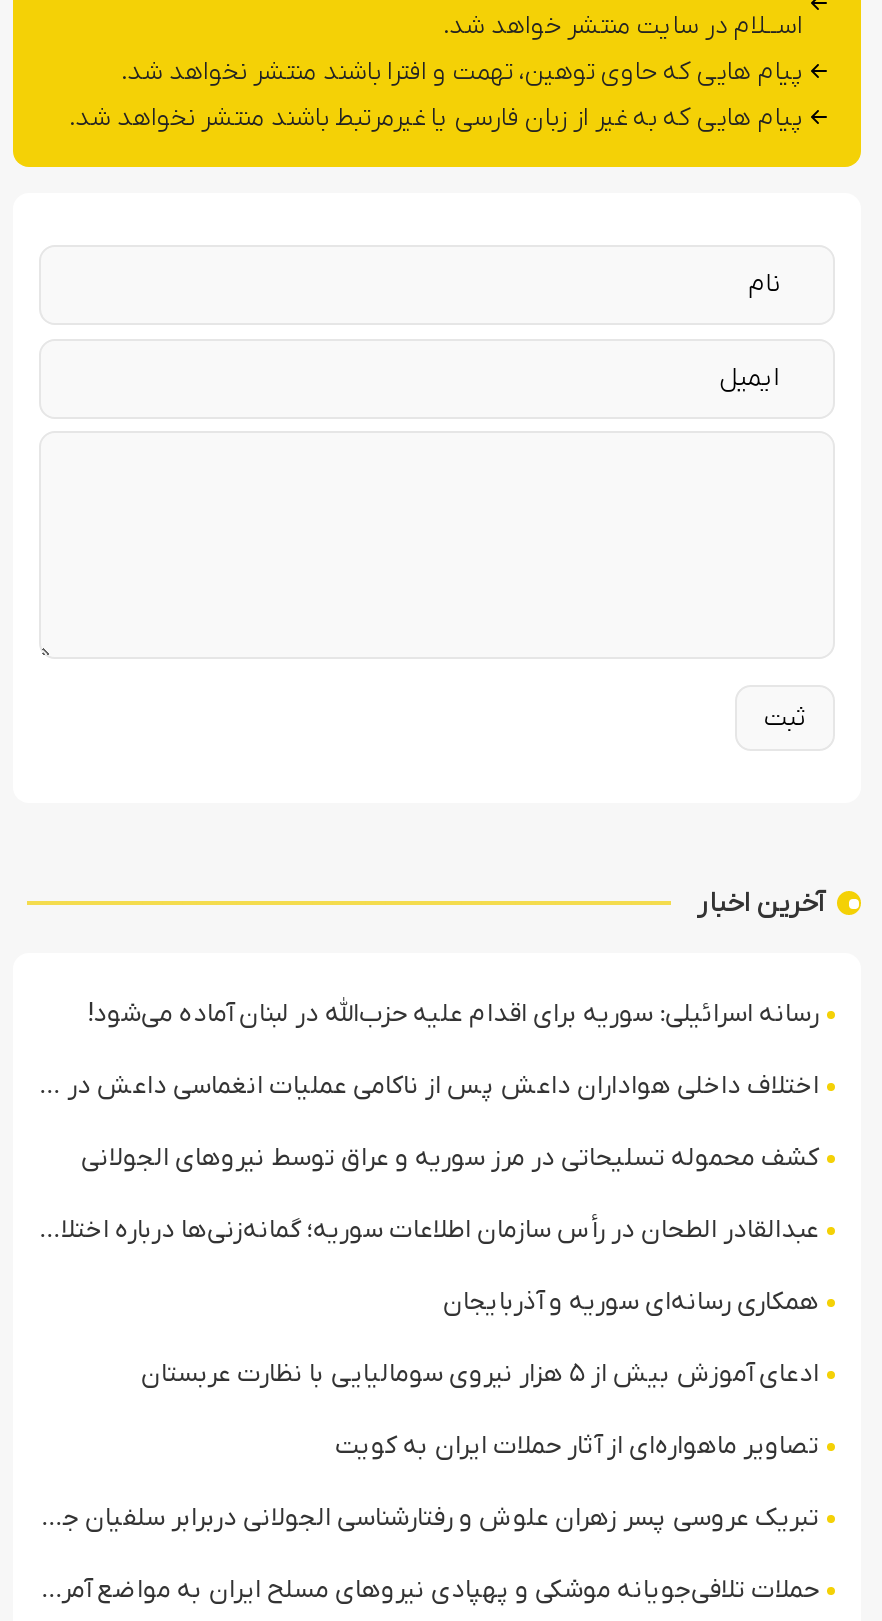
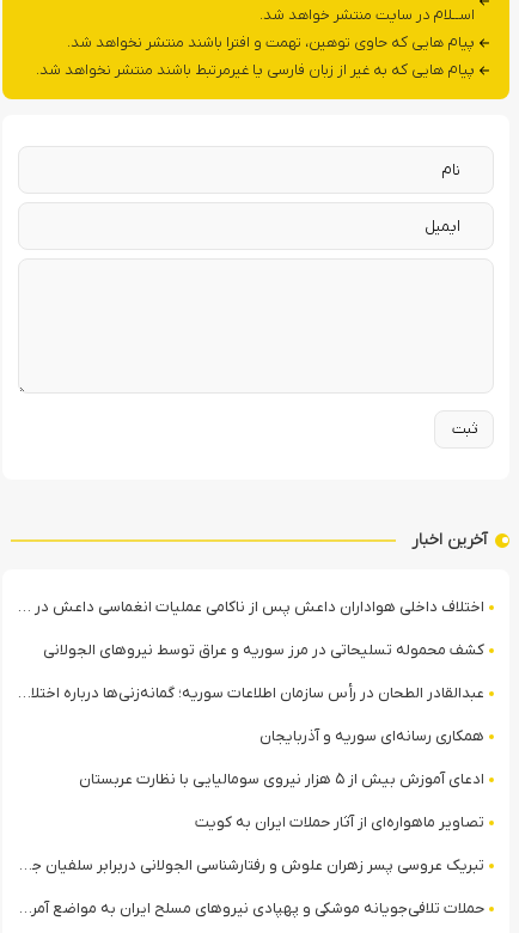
[87,997,819,1031] رسانه اسرائیلی: سوریه برای اقدام علیه حزب‌الله در لبنان آماده می‌شود! -> none

